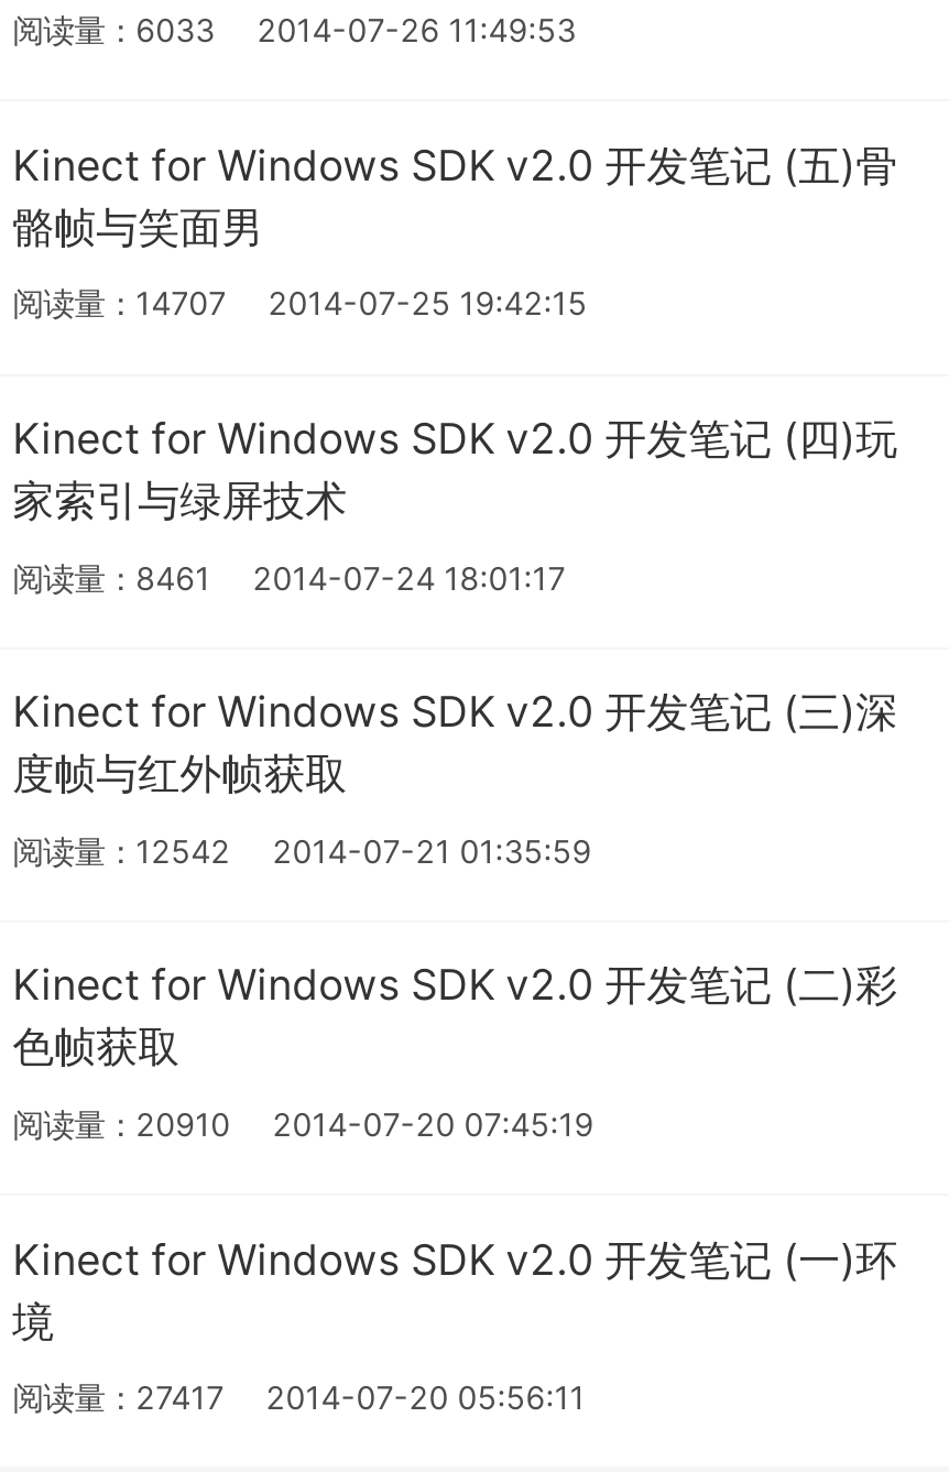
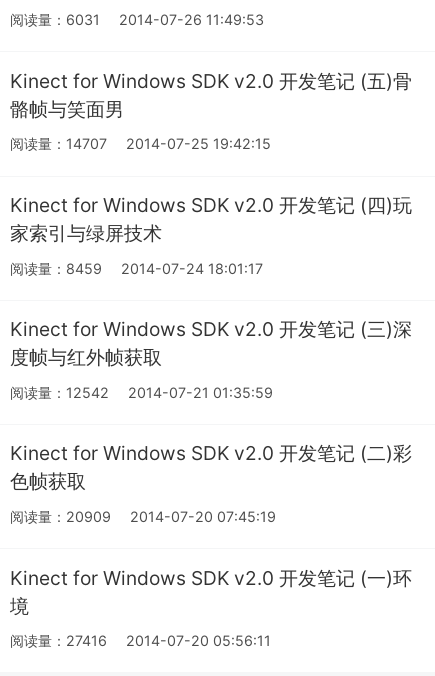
[12,11,576,49] 阅读量：6033 2014-07-26 11:49:53 -> [10,11,264,28] 阅读量：6031 2014-07-26 11:49:53
[12,558,565,596] 阅读量：8461 2014-07-24 18:01:17 -> [10,259,263,276] 阅读量：8459 2014-07-24 18:01:17
[12,1105,594,1143] 阅读量：20910 2014-07-20 07:45:19 -> [10,508,276,525] 阅读量：20909 2014-07-20 07:45:19
[12,1379,585,1416] 阅读量：27417 2014-07-20 05:56:11 -> [10,632,271,649] 阅读量：27416 2014-07-20 05:56:11

